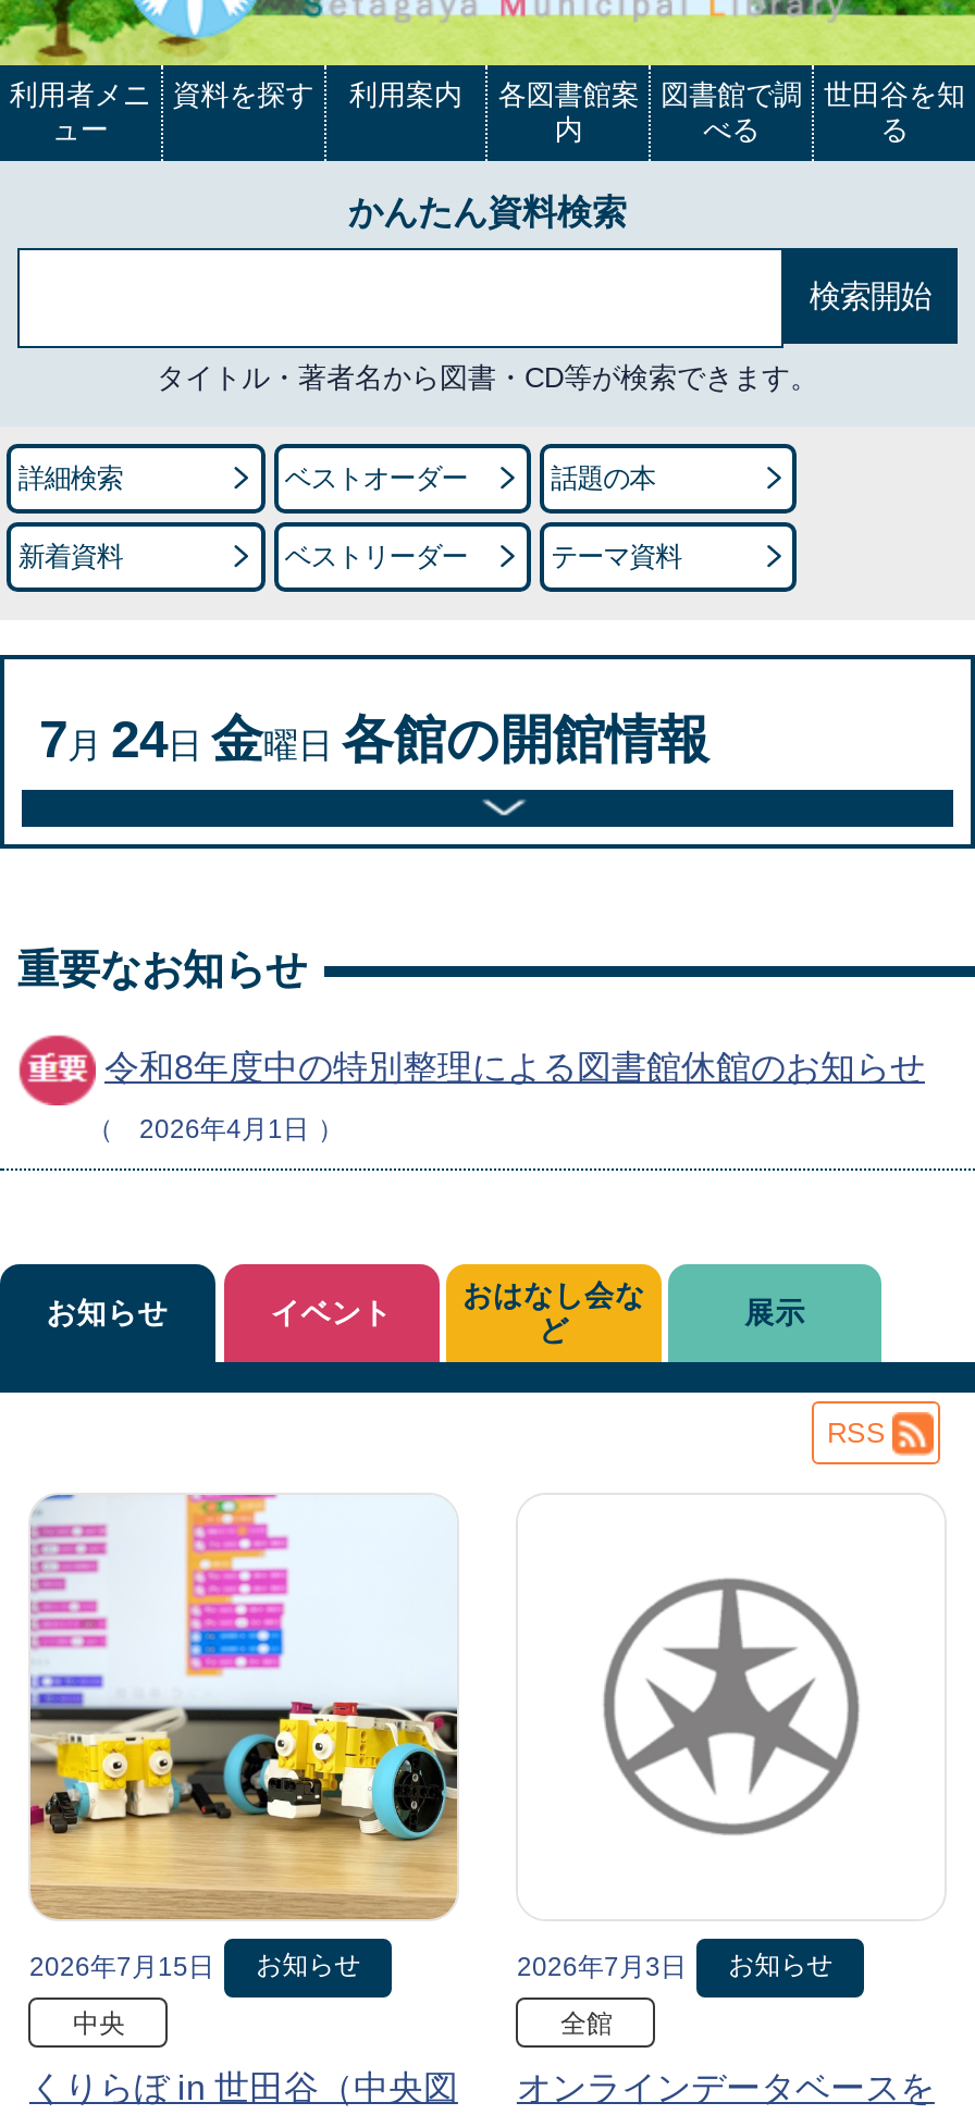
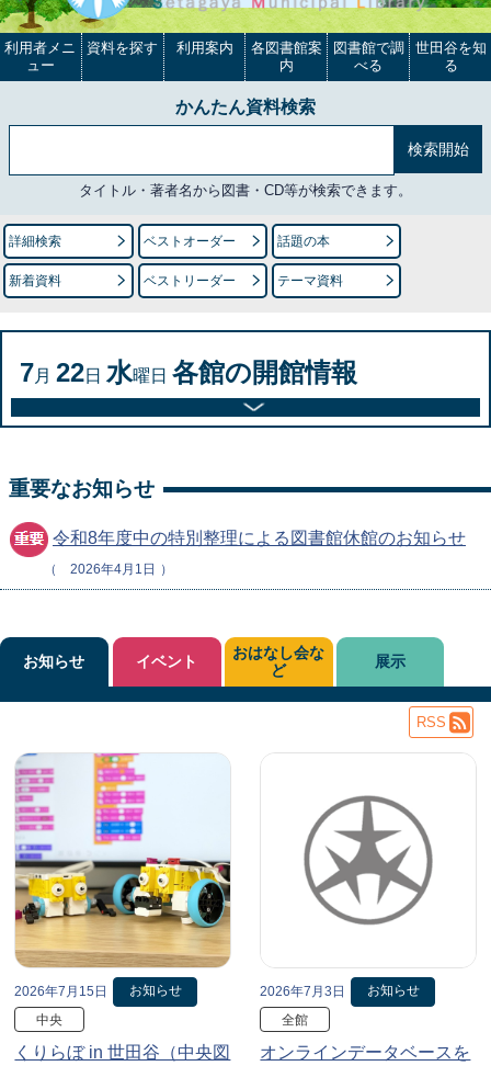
[39,710,709,768] 7月24日金曜日各館の開館情報 -> [20,358,357,387] 7月22日水曜日各館の開館情報

